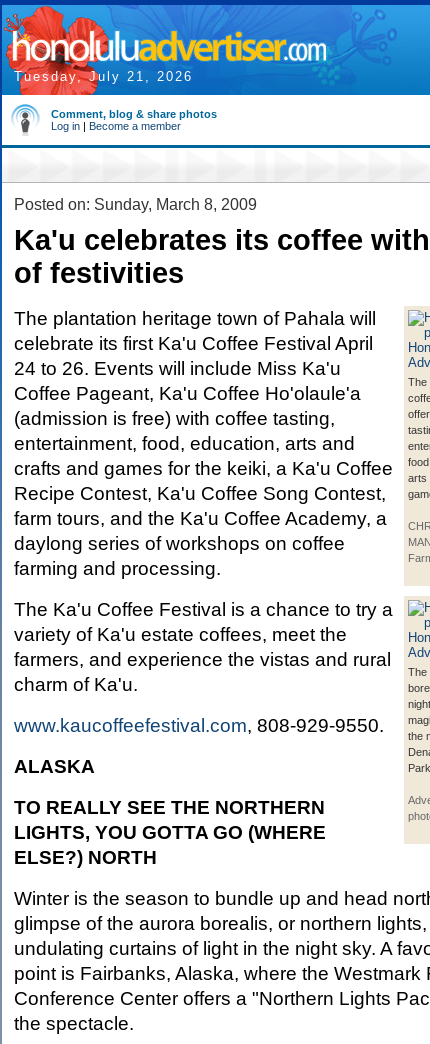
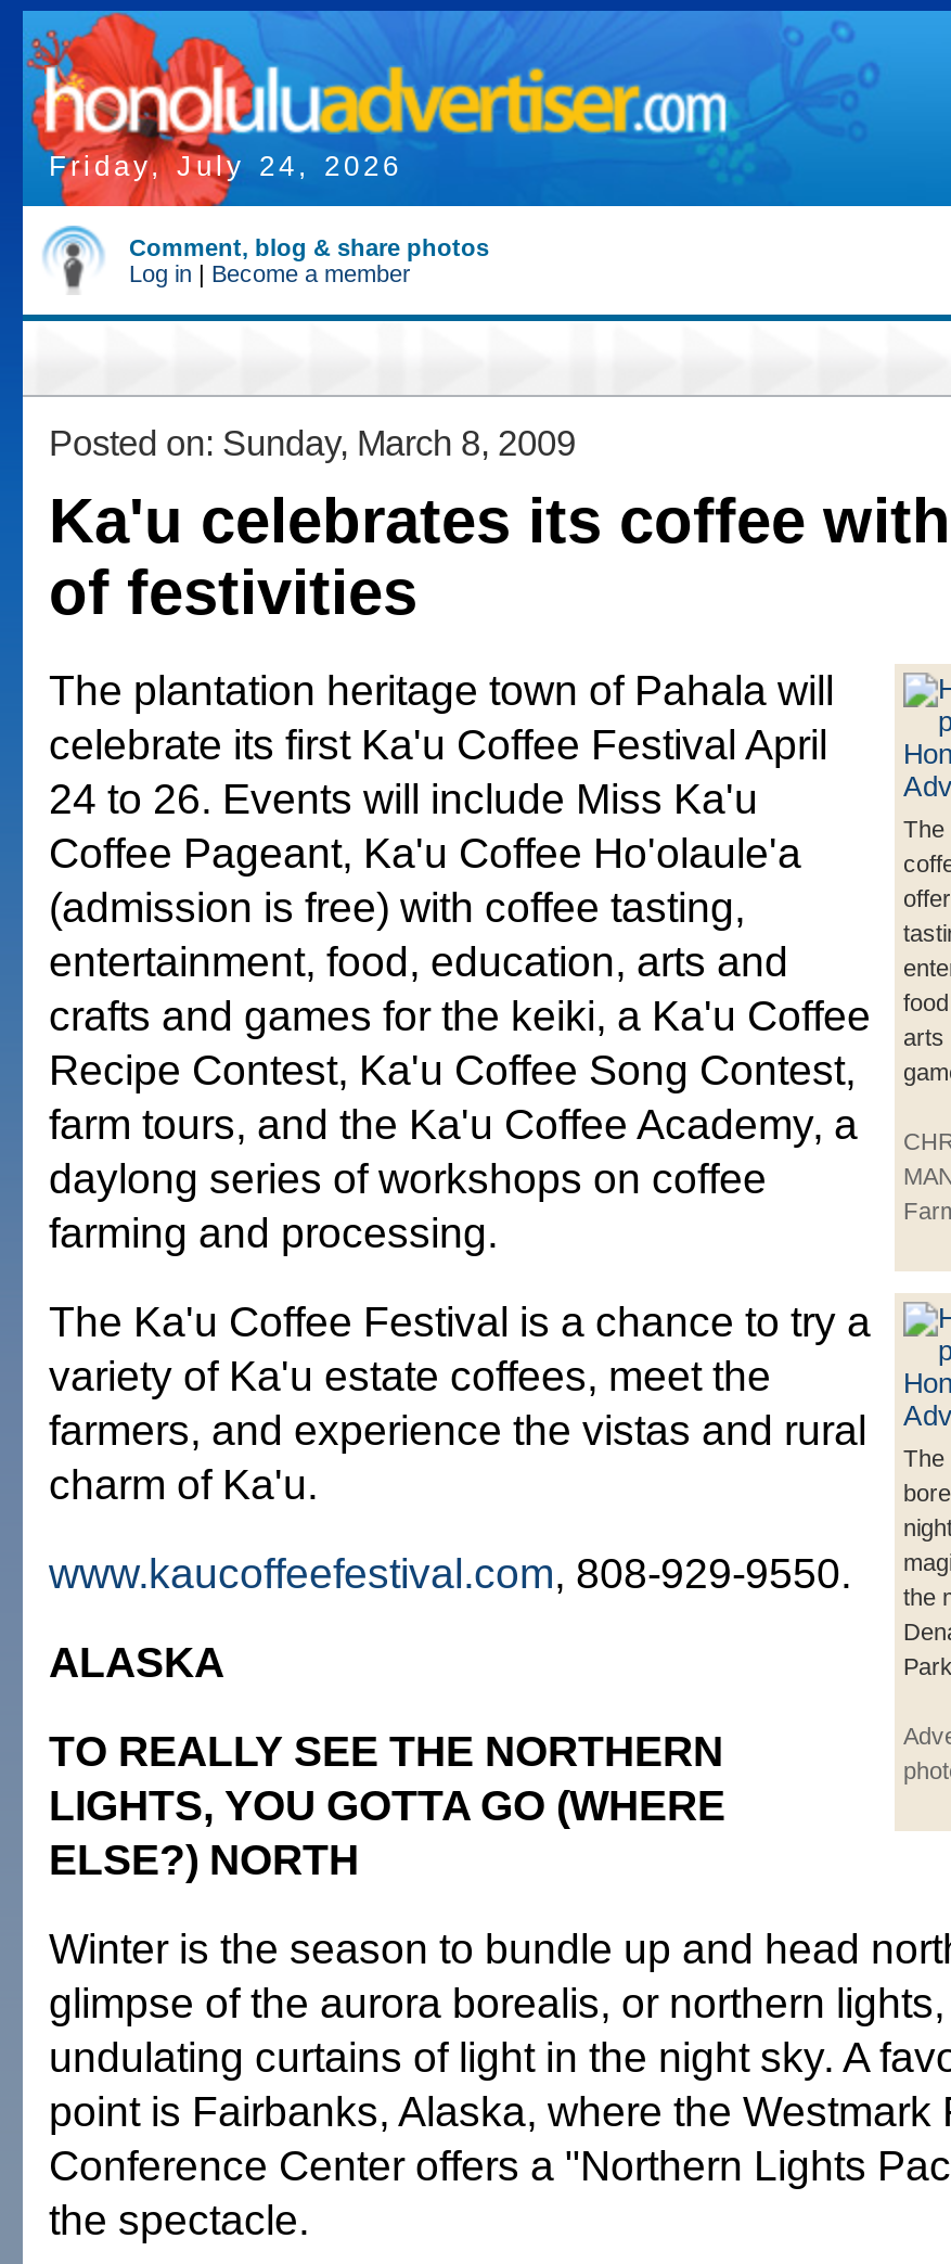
[14,69,193,84] Tuesday, July 21, 2026 -> [49,150,402,182] Friday, July 24, 2026

